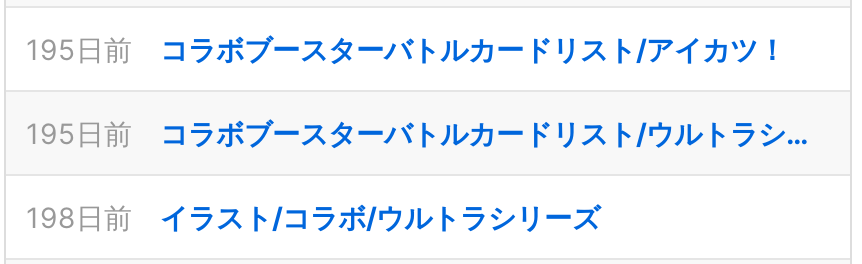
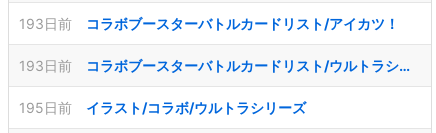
[26,32,786,66] 195日前 コラボブースターバトルカードリスト/アイカツ！ -> [19,15,399,32] 193日前 コラボブースターバトルカードリスト/アイカツ！
[26,116,132,150] 195日前 -> [19,57,72,74] 193日前
[26,200,600,234] 198日前 イラスト/コラボ/ウルトラシリーズ -> [19,99,306,116] 195日前 イラスト/コラボ/ウルトラシリーズ

